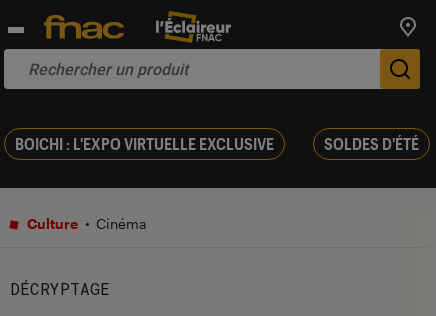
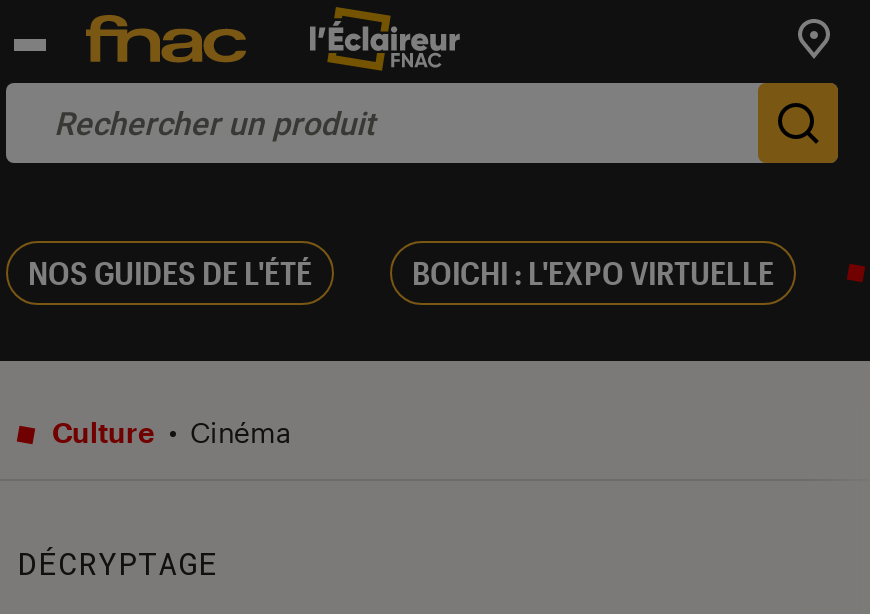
[15,134,419,153] BOICHI : L'EXPO VIRTUELLE EXCLUSIVE | SOLDES D'ÉTÉ -> [28,253,774,291] NOS GUIDES DE L'ÉTÉ | BOICHI : L'EXPO VIRTUELLE

